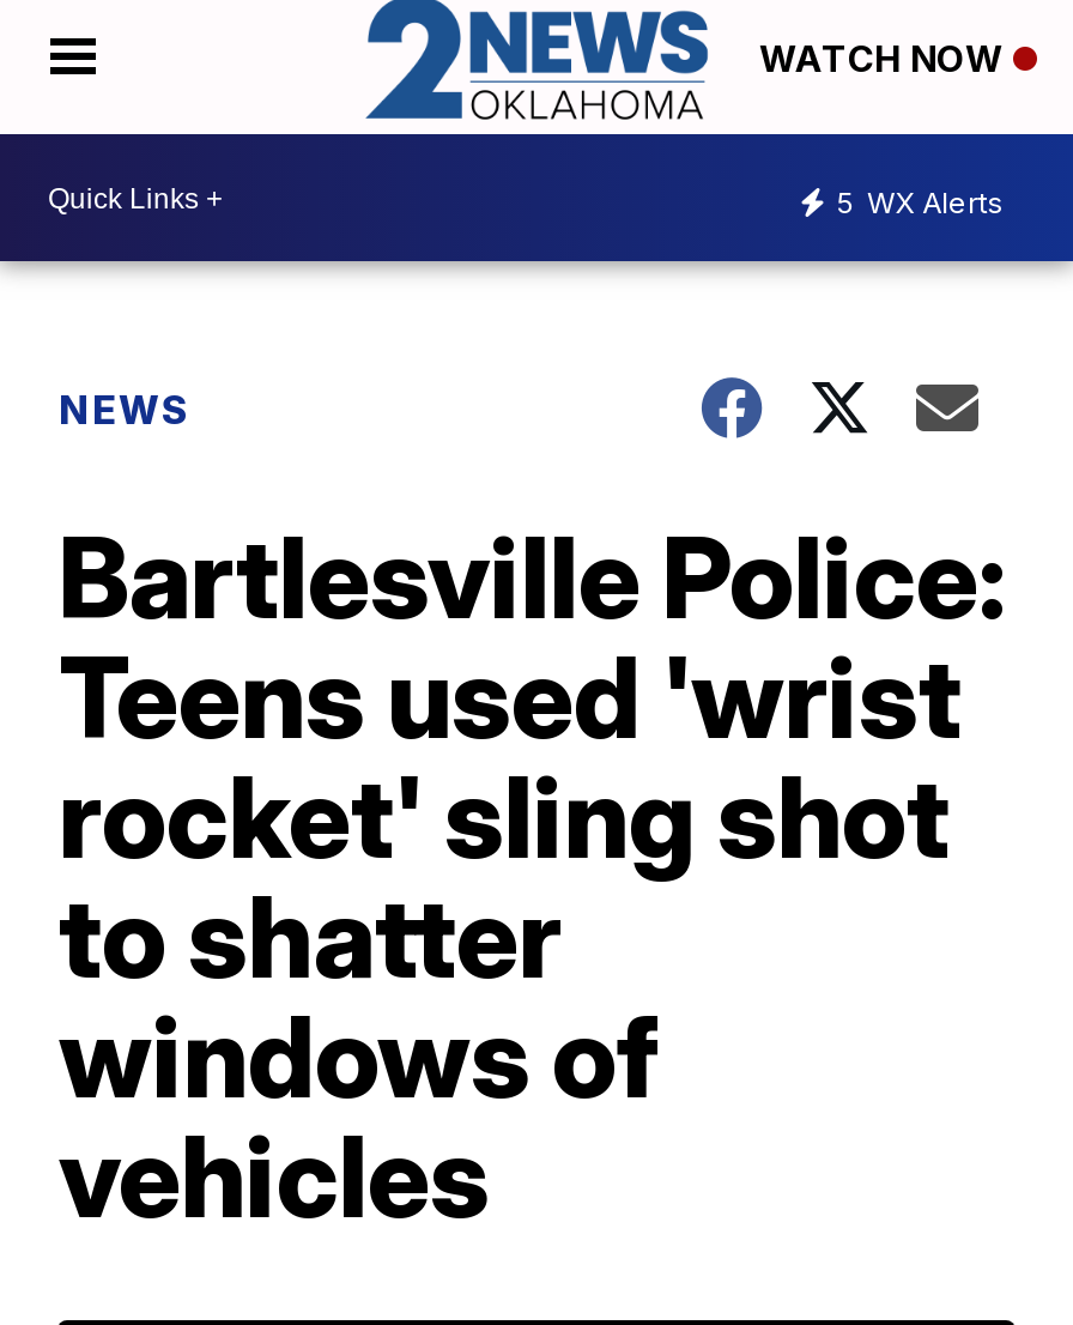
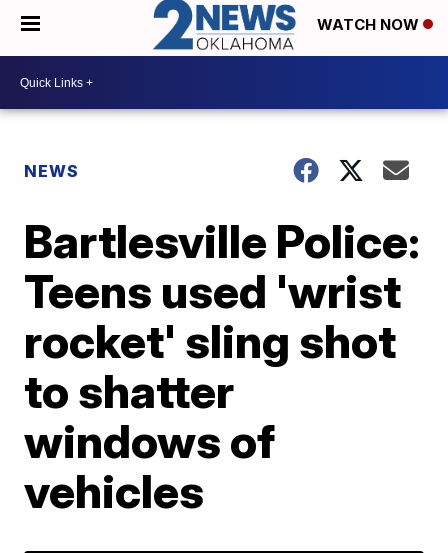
[836,184,1004,219] 5 WX Alerts -> none

